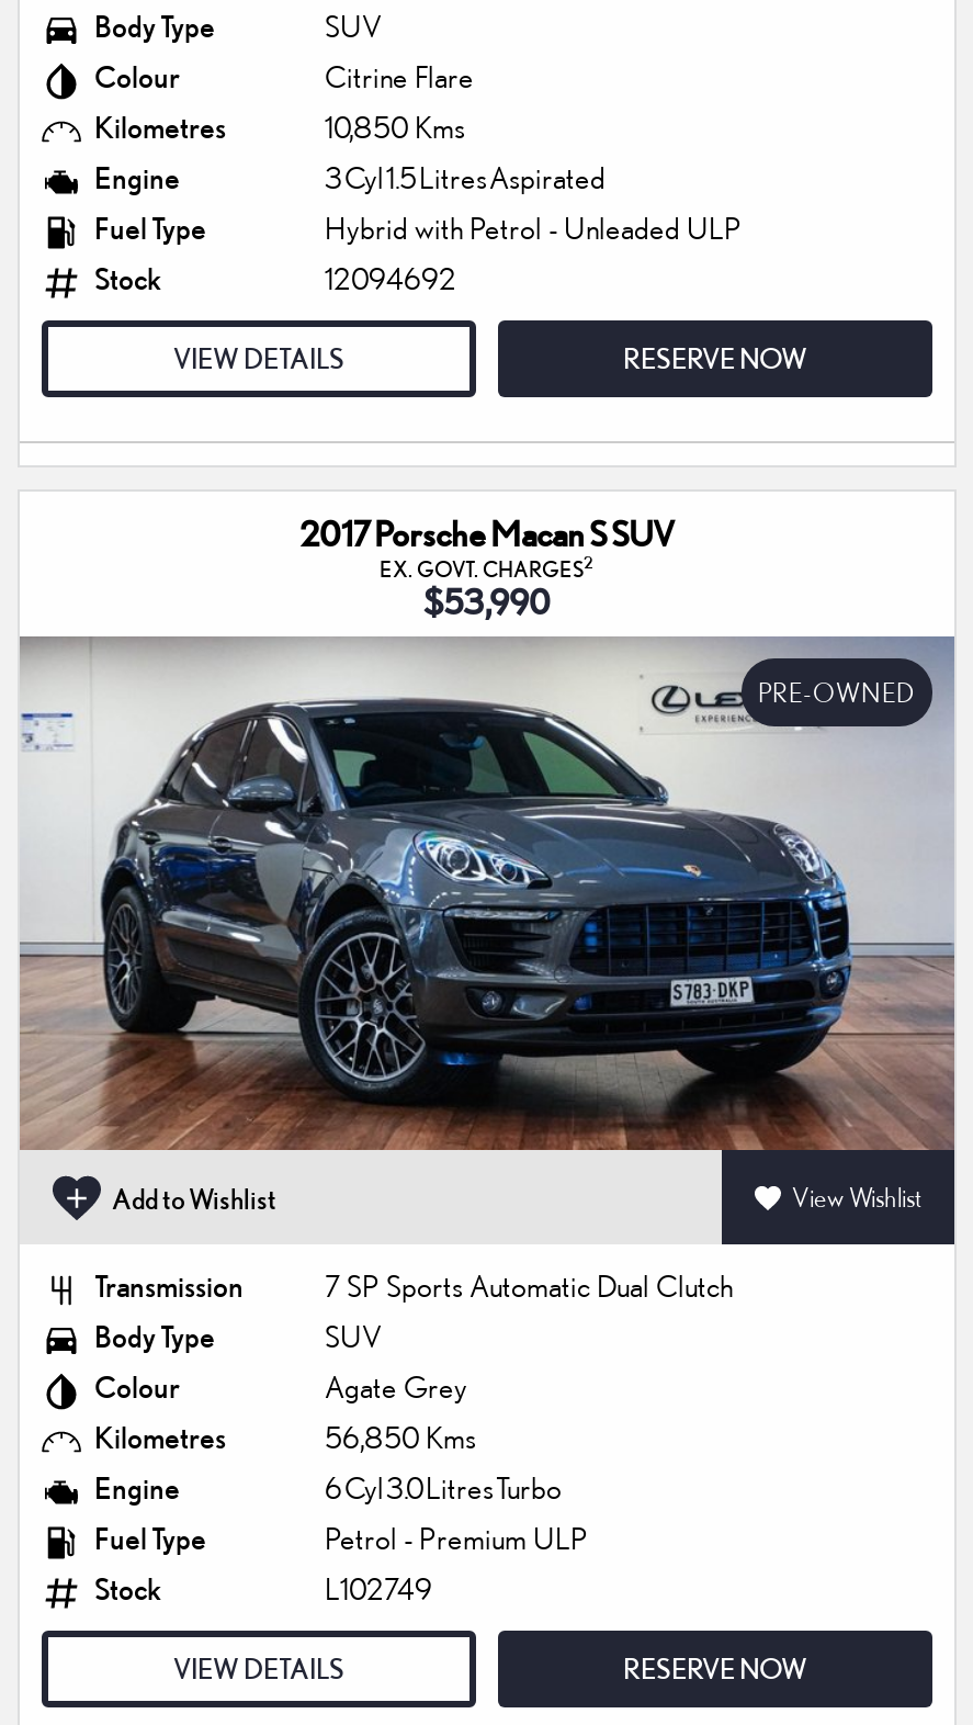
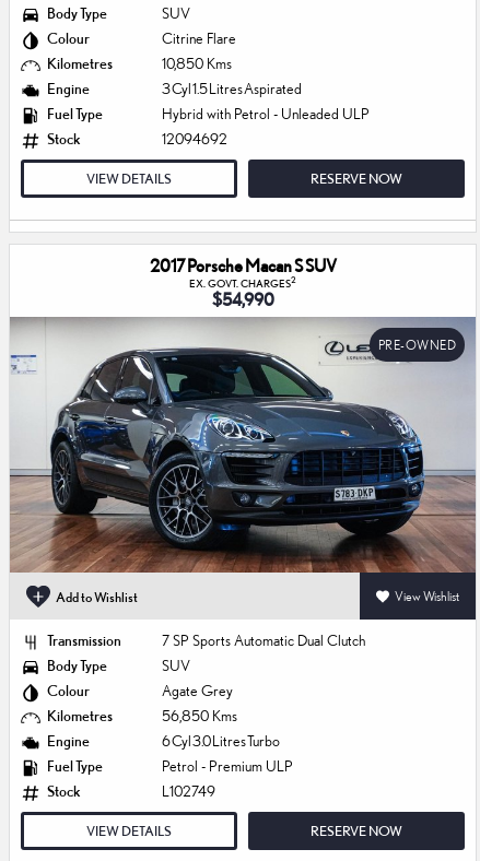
[423,581,551,621] $53,990 -> [212,289,274,309] $54,990

